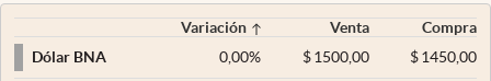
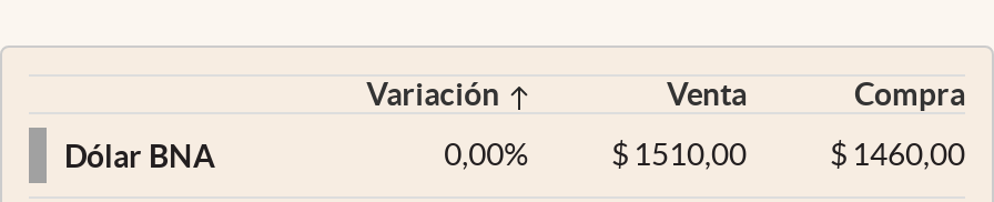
[302,48,369,66] $ 1500,00 -> [611,136,747,172] $ 1510,00
[410,48,477,66] $ 1450,00 -> [830,136,965,172] $ 1460,00

